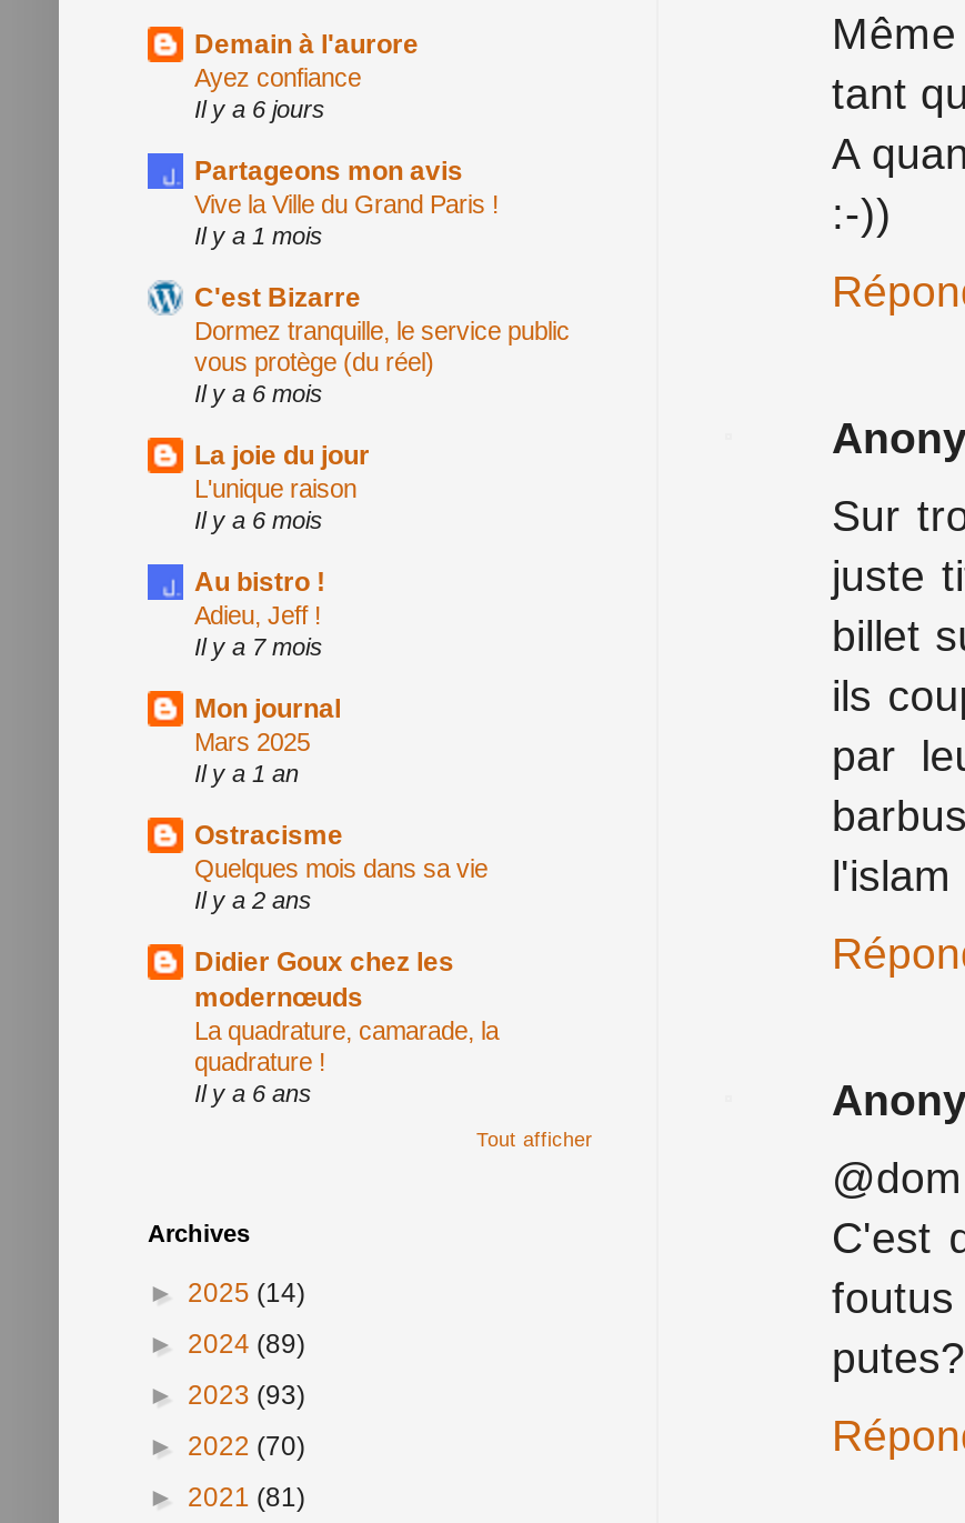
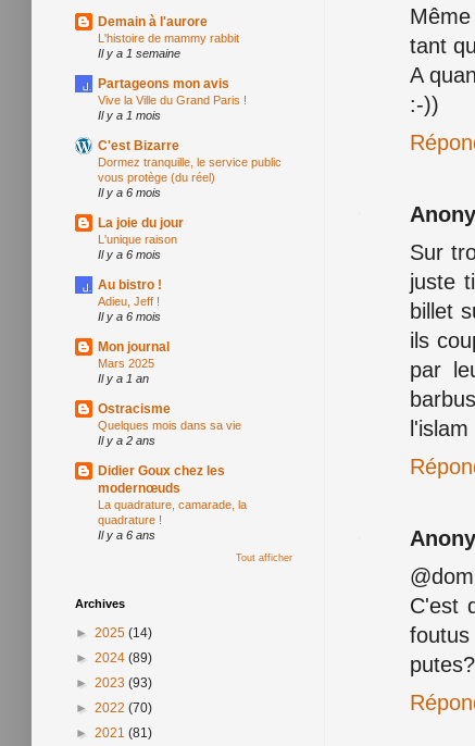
[194,65,361,123] Ayez confiance | Il y a 6 jours -> [98,32,239,60] L'histoire de mammy rabbit | Il y a 1 semaine
[194,634,323,661] Il y a 7 mois -> [98,310,161,323] Il y a 6 mois

